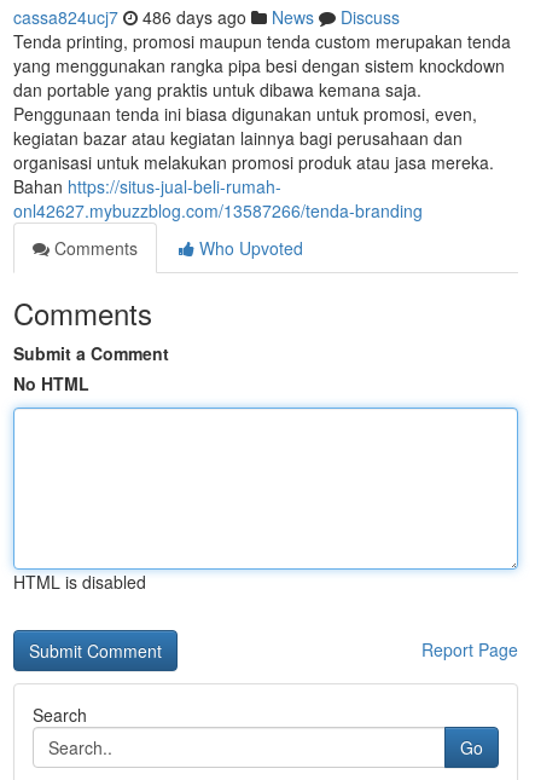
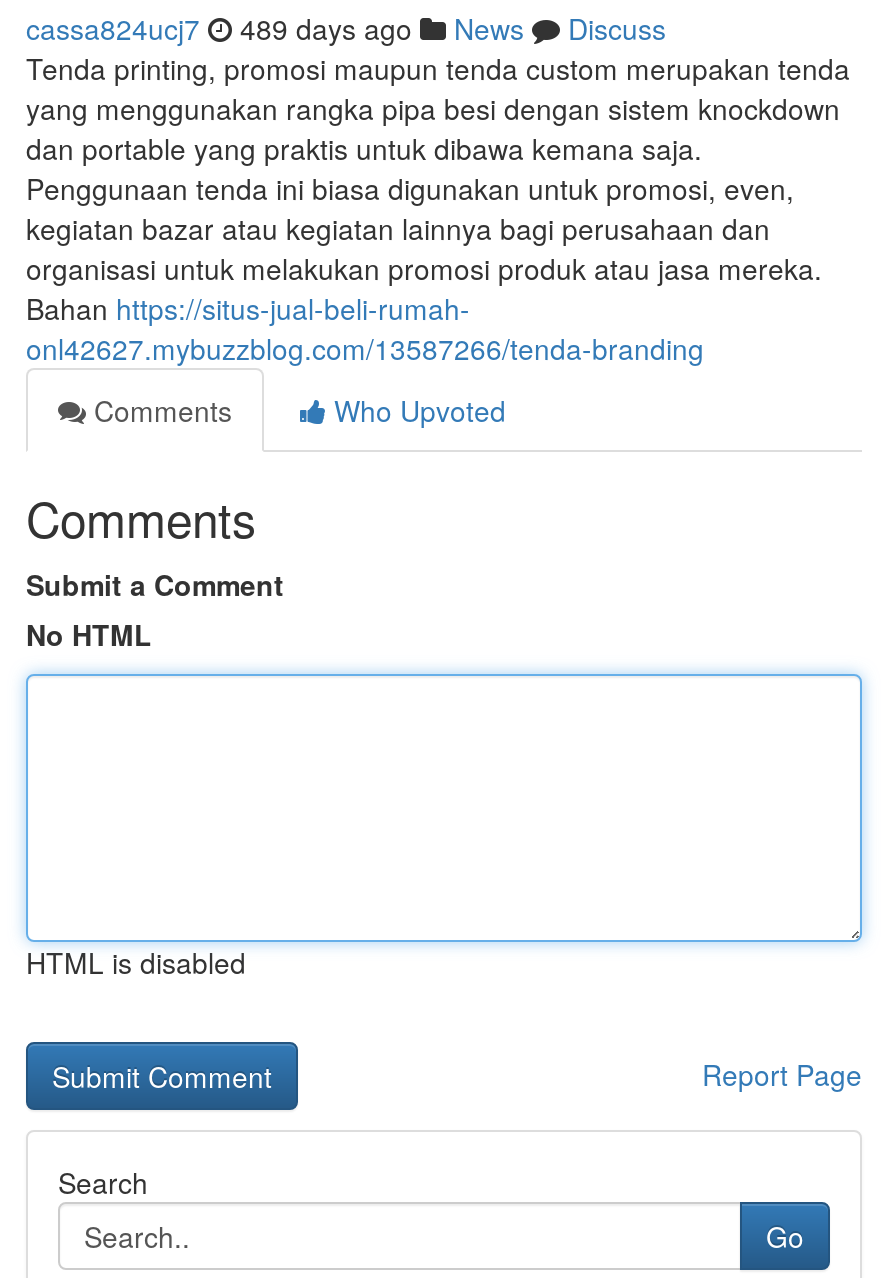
[13,5,400,29] cassa824ucj7 486 days ago News Discuss -> [26,8,666,48] cassa824ucj7 489 days ago News Discuss

